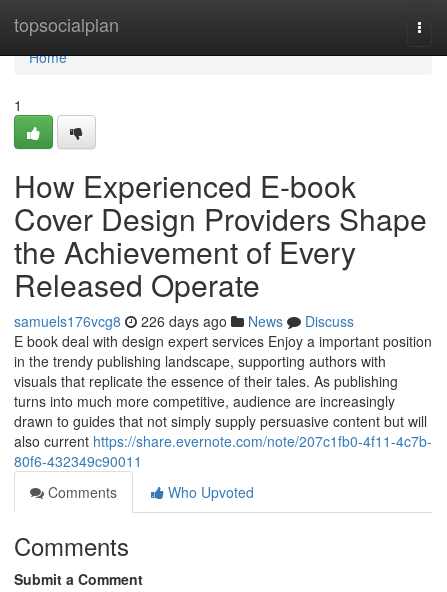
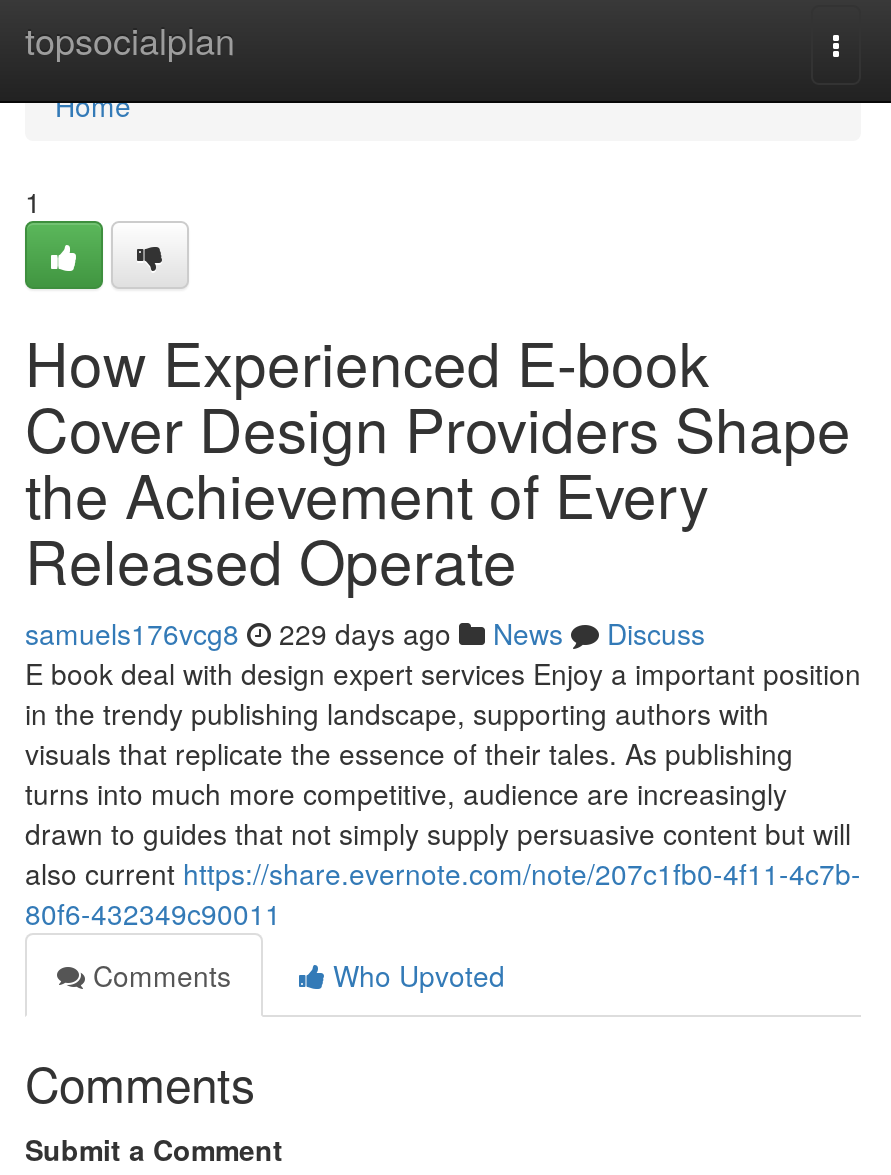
[14,311,354,331] samuels176vcg8 226 days ago News Discuss -> [25,613,705,653] samuels176vcg8 229 days ago News Discuss

